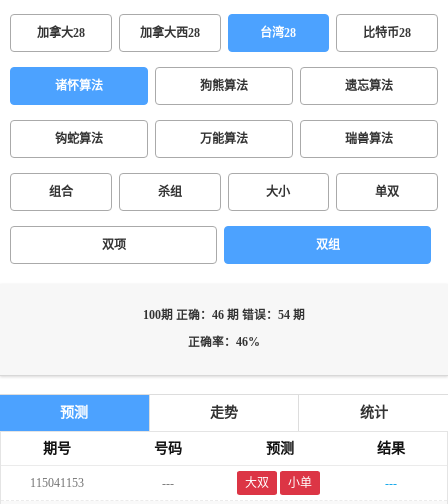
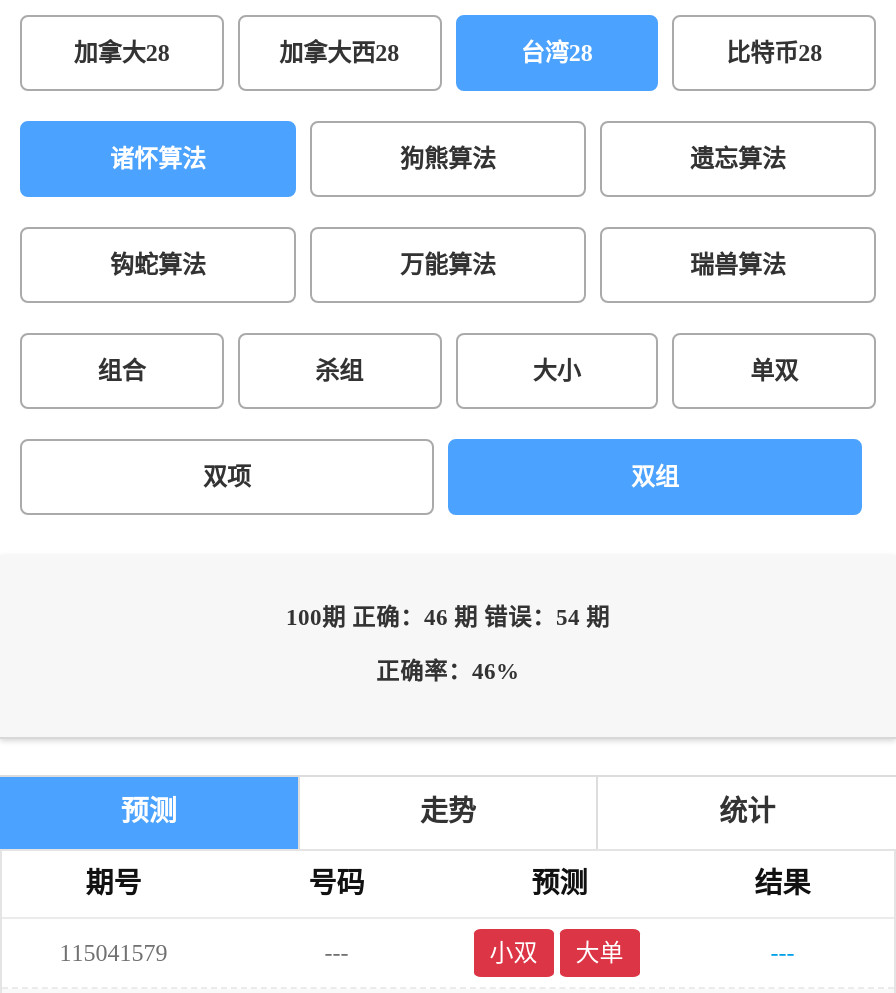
[30,476,84,490] 115041153 -> [60,939,168,967] 115041579
[245,476,269,490] 大双 -> [490,939,538,967] 小双
[288,476,312,490] 小单 -> [576,939,624,967] 大单

